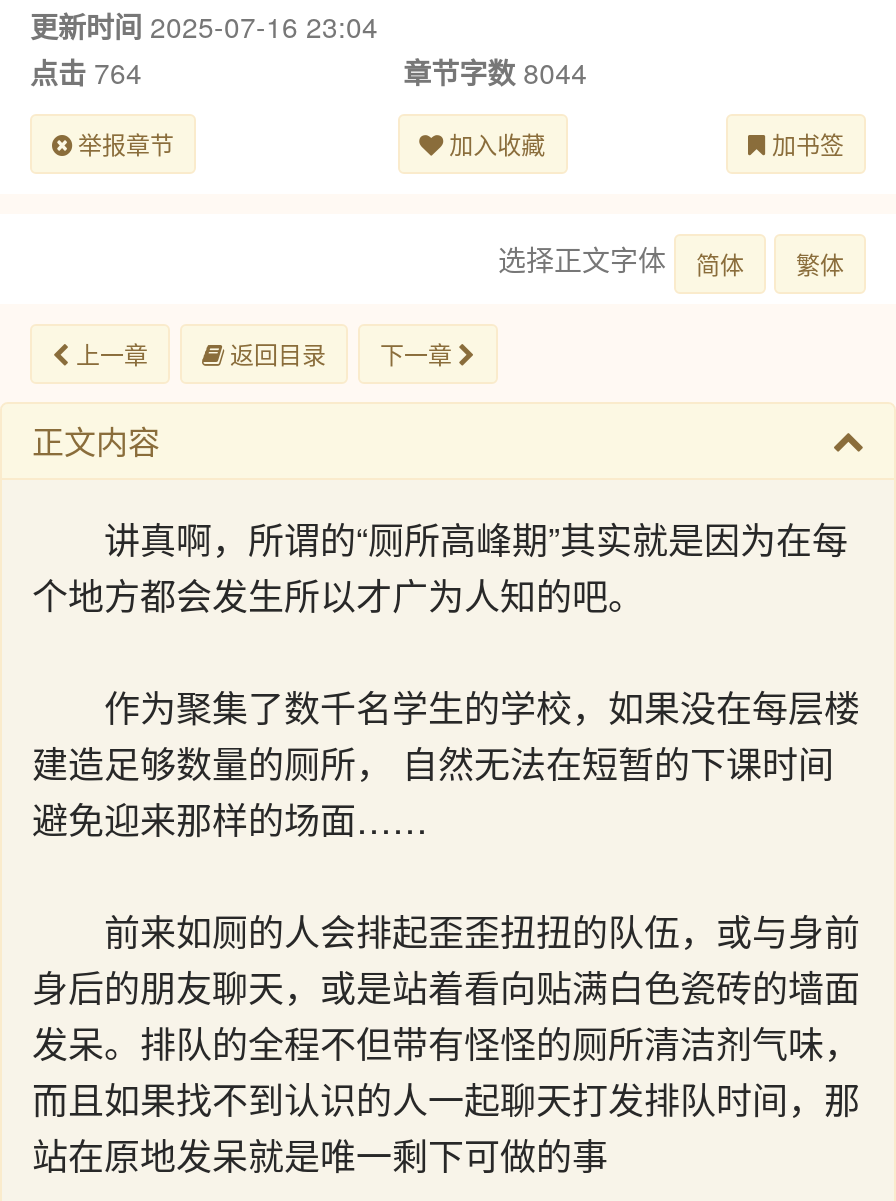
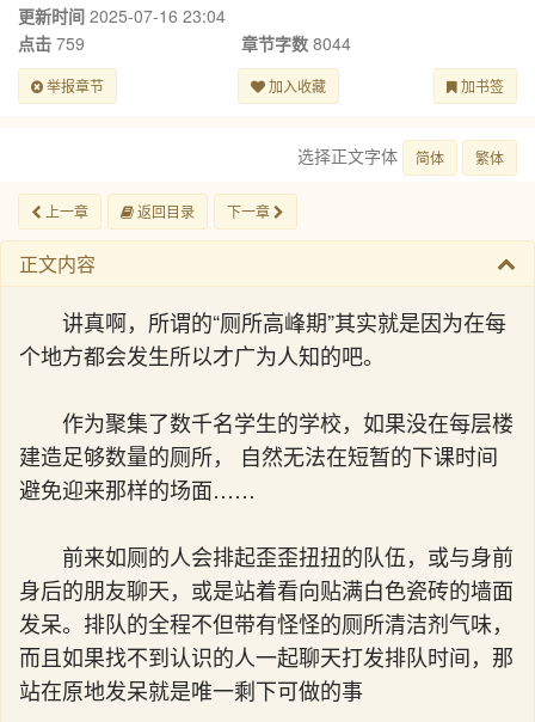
[30,52,142,92] 点击764 -> [18,31,85,55] 点击759

